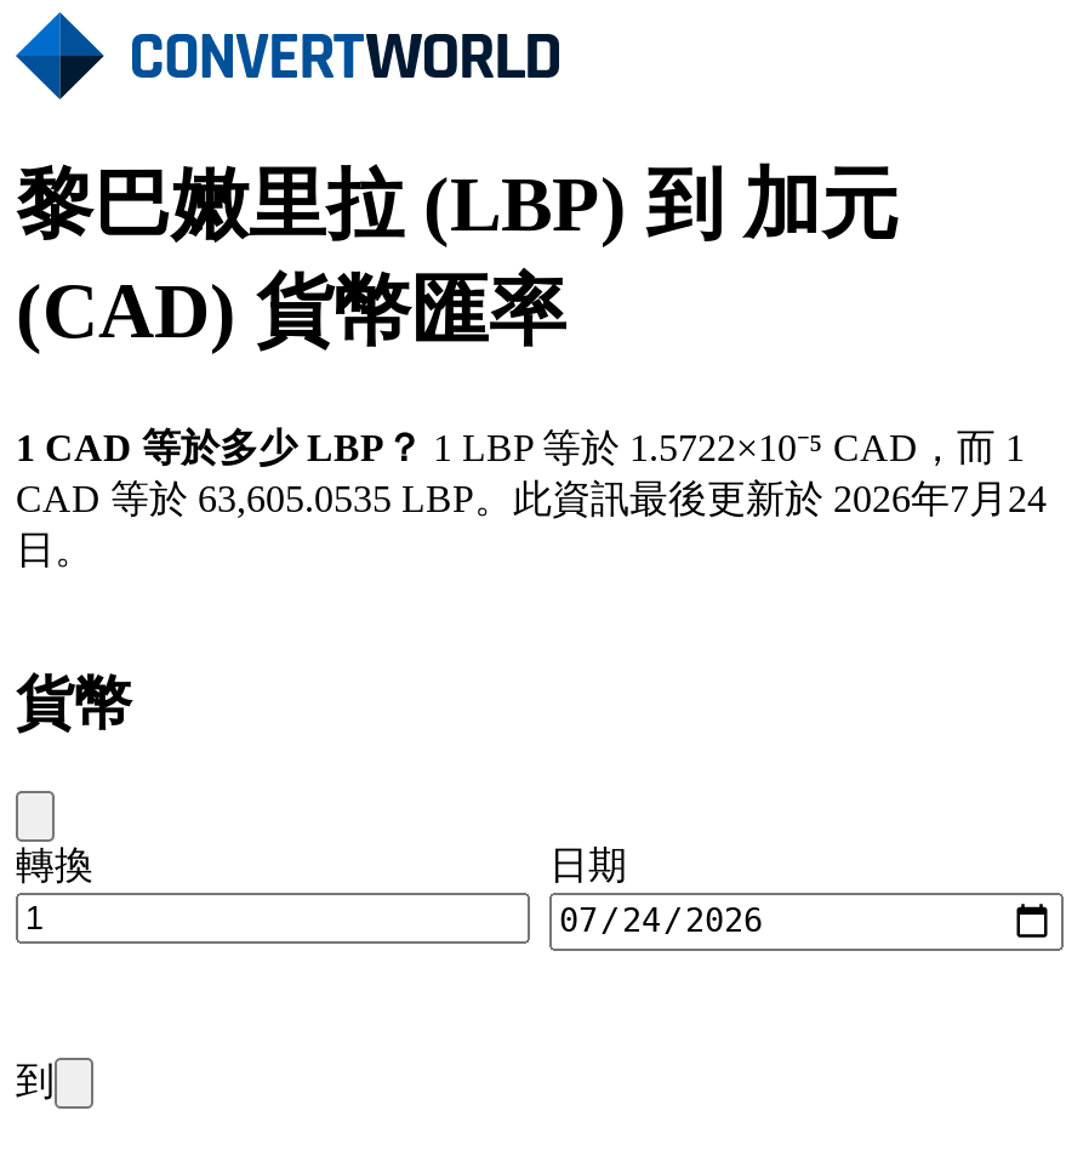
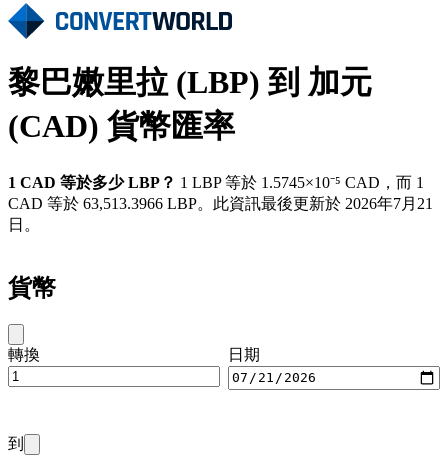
[16,427,1025,468] 1 CAD 等於多少 LBP？1 LBP 等於 1.5722×10⁻⁵ CAD，而 1 -> [8,174,424,191] 1 CAD 等於多少 LBP？1 LBP 等於 1.5745×10⁻⁵ CAD，而 1
[16,478,1047,519] CAD 等於 63,605.0535 LBP。此資訊最後更新於 2026年7月24 -> [8,195,433,212] CAD 等於 63,513.3966 LBP。此資訊最後更新於 2026年7月21

